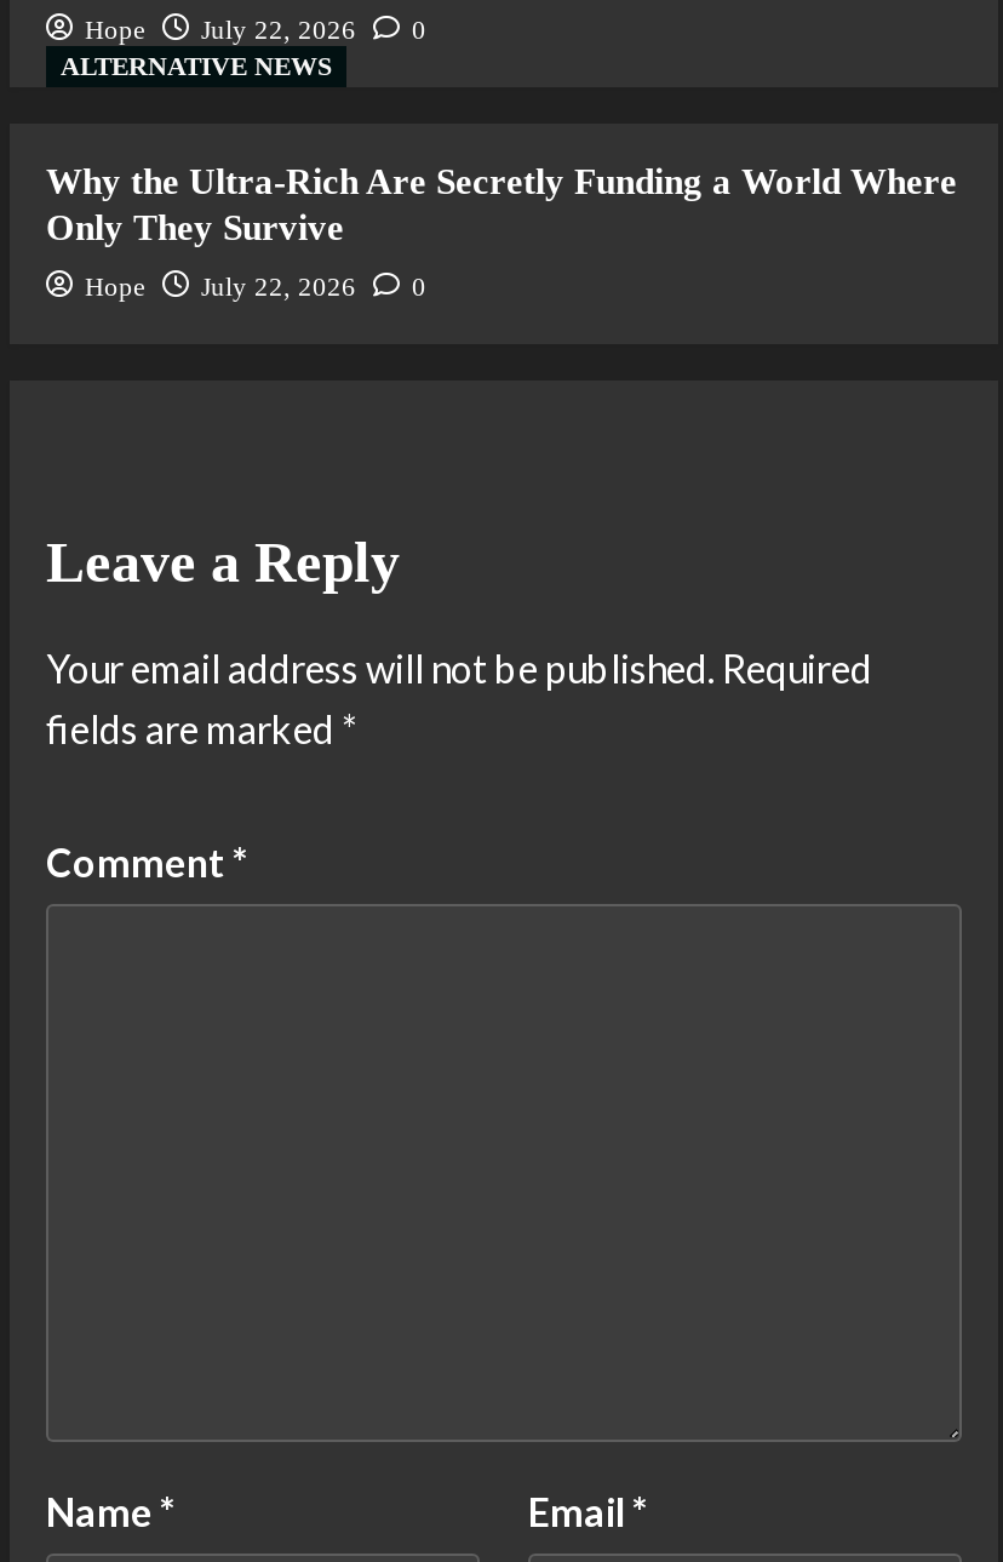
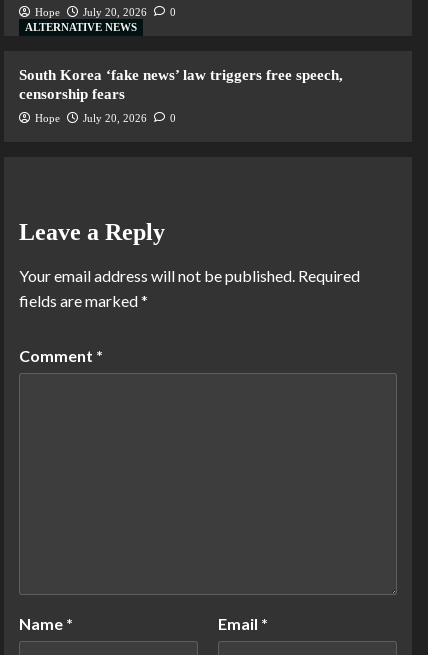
[85,14,426,43] Hope July 22, 2026 0 -> [35,6,176,18] Hope July 20, 2026 0
[46,162,957,247] Why the Ultra-Rich Are Secretly Funding a World Where | Only They Survive -> [19,67,343,102] South Korea ‘fake news’ law triggers free speech, | censorship fears
[85,271,426,300] Hope July 22, 2026 0 -> [35,112,176,124] Hope July 20, 2026 0

